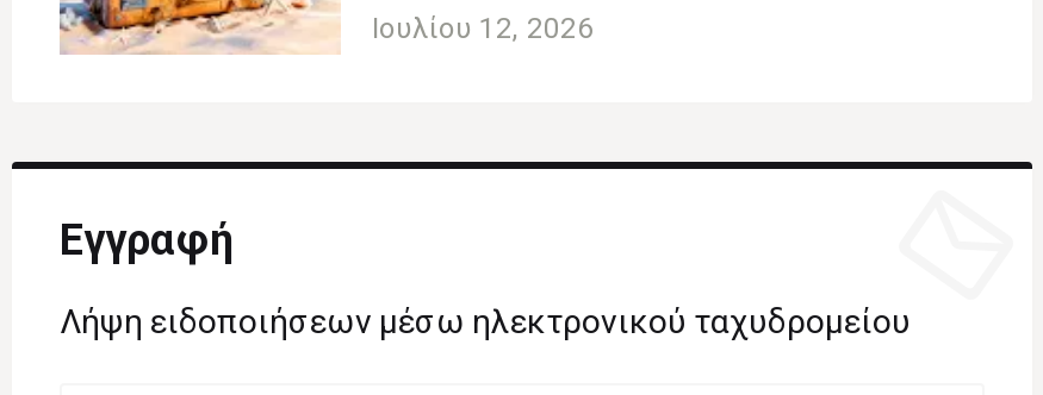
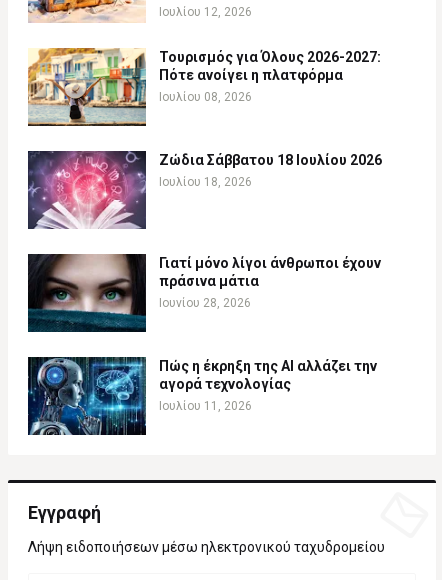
none -> [27,47,381,127] [image] | Τουρισμός για Όλους 2026-2027: | Πότε ανοίγει η πλατφόρμα | Ιουλίου 08, 2026
none -> [27,253,381,333] [image] | Γιατί μόνο λίγοι άνθρωποι έχουν | πράσινα μάτια | Ιουνίου 28, 2026
none -> [27,356,377,436] [image] | Πώς η έκρηξη της AI αλλάζει την | αγορά τεχνολογίας | Ιουλίου 11, 2026
none -> [28,150,382,230] [image] | Ζώδια Σάββατου 18 Ιουλίου 2026 | Ιουλίου 18, 2026

